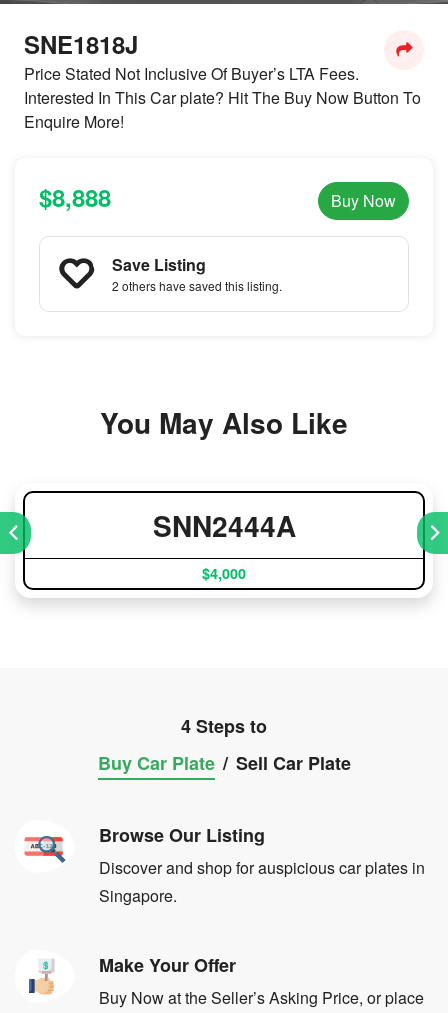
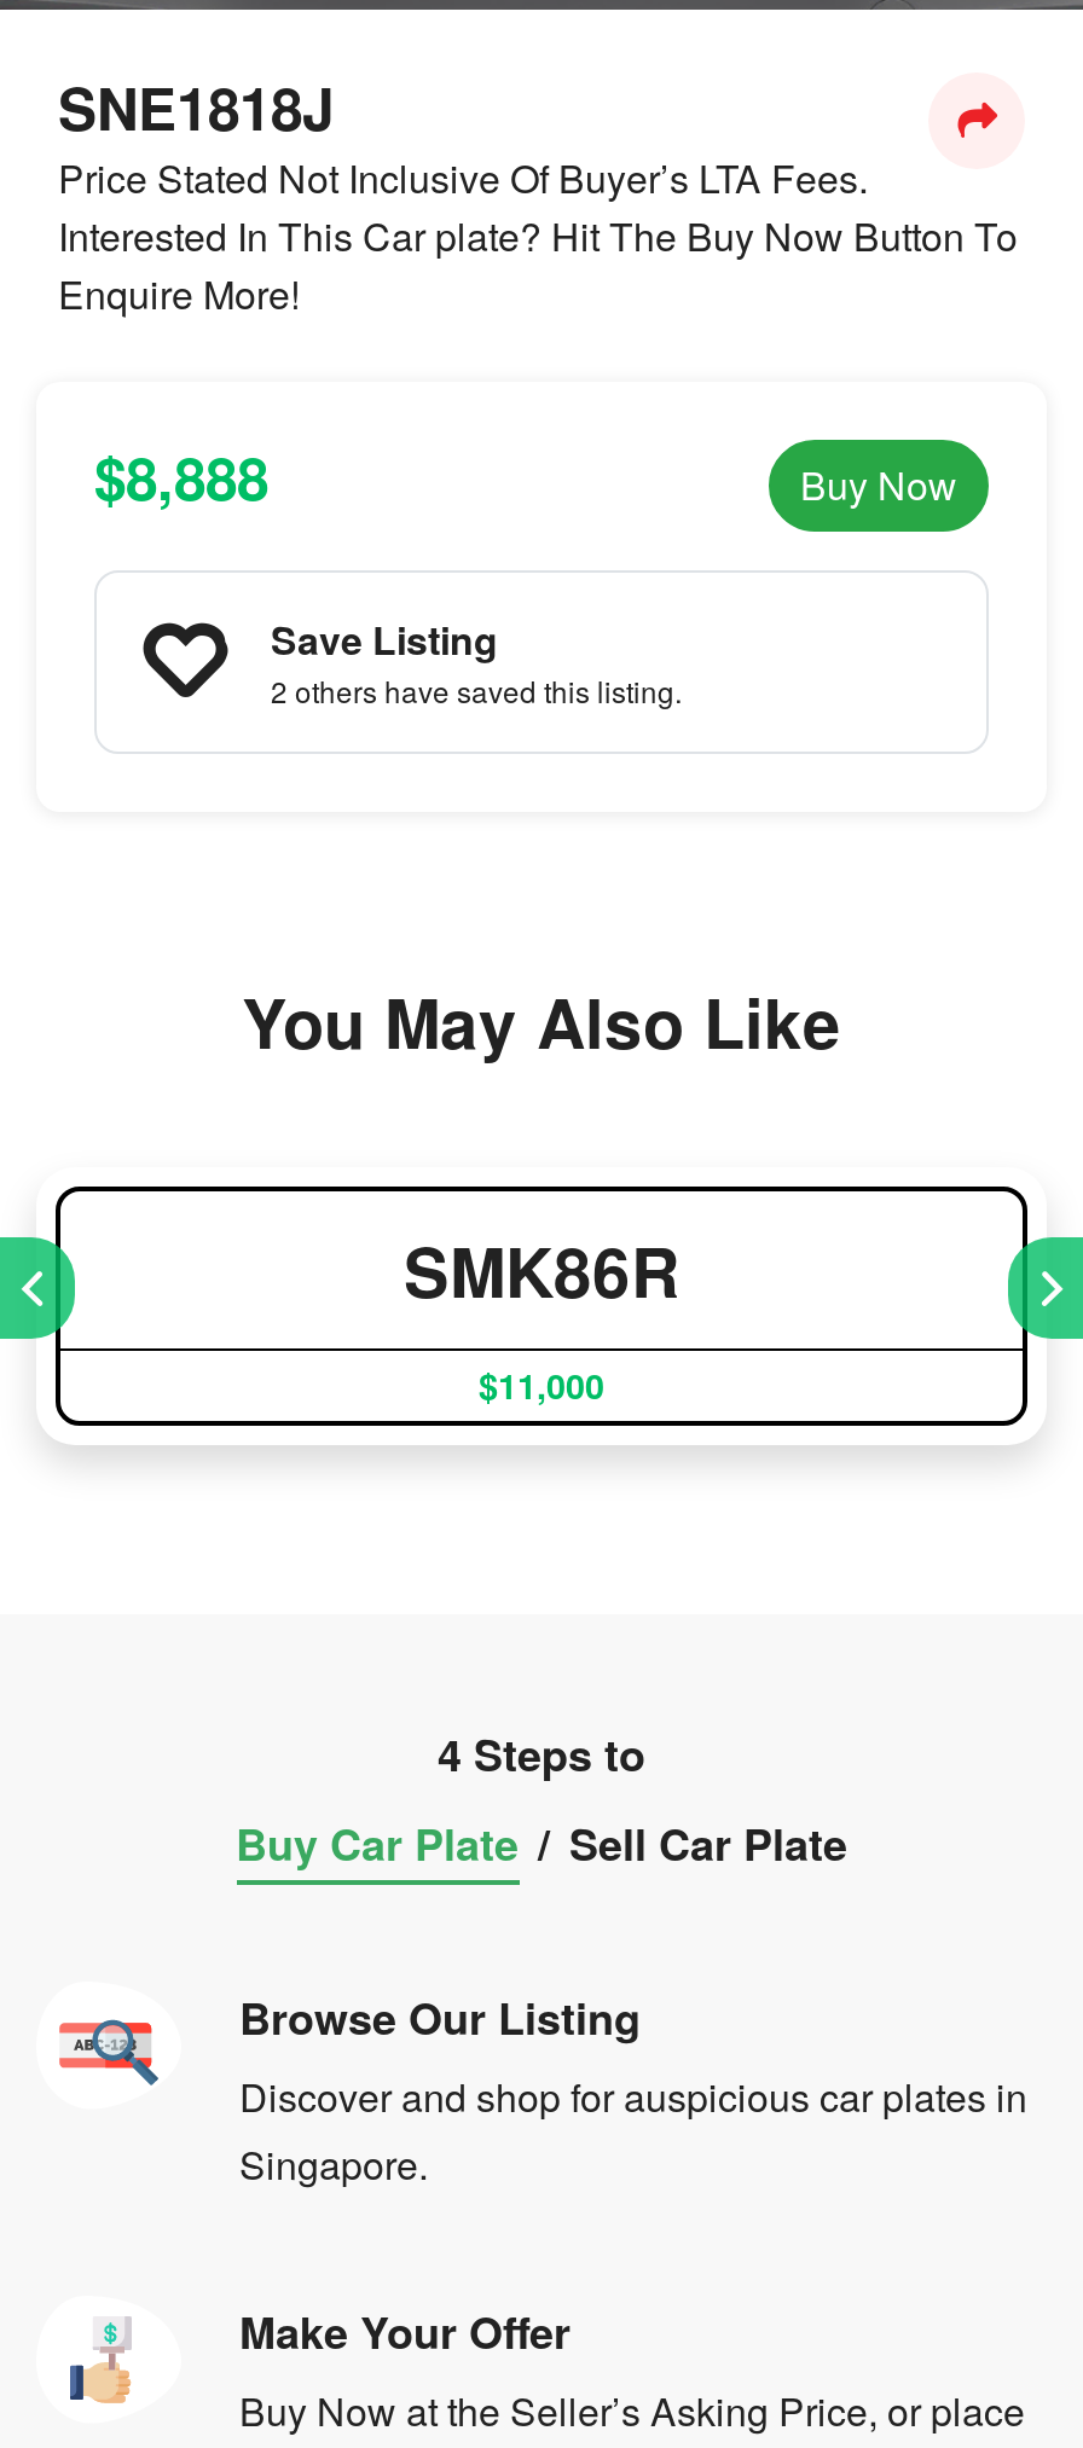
[152,505,295,583] SNN2444A | $4,000 -> [404,1219,679,1408] SMK86R | $11,000

